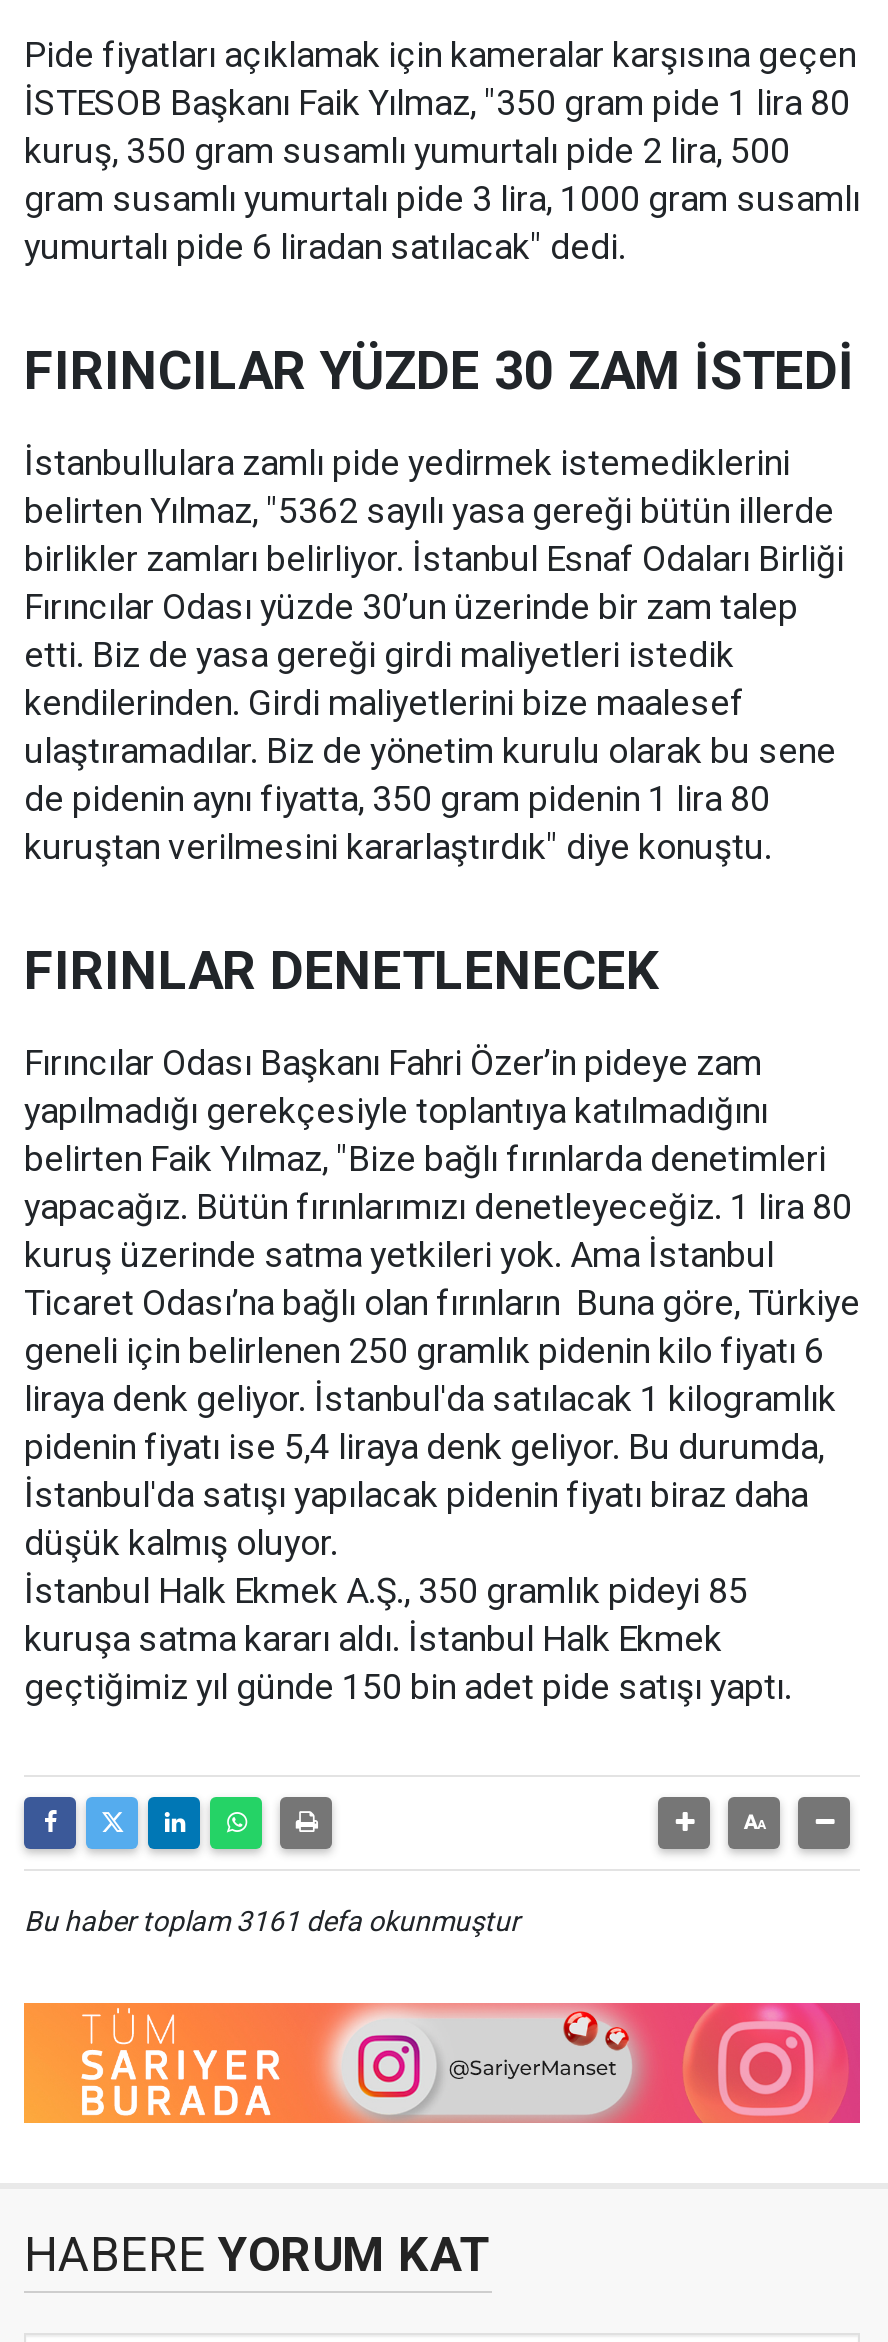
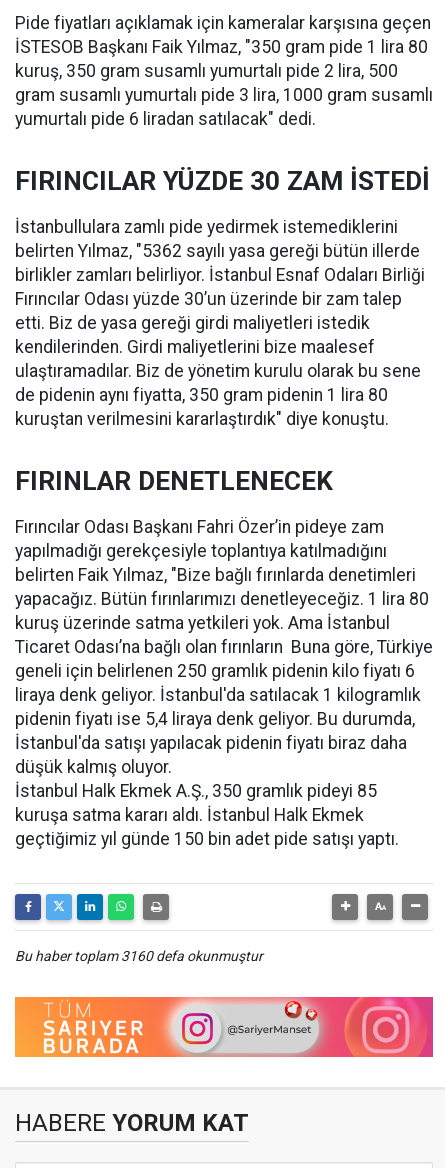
[24,1905,520,1937] Bu haber toplam 3161 defa okunmuştur -> [15,948,263,964] Bu haber toplam 3160 defa okunmuştur

